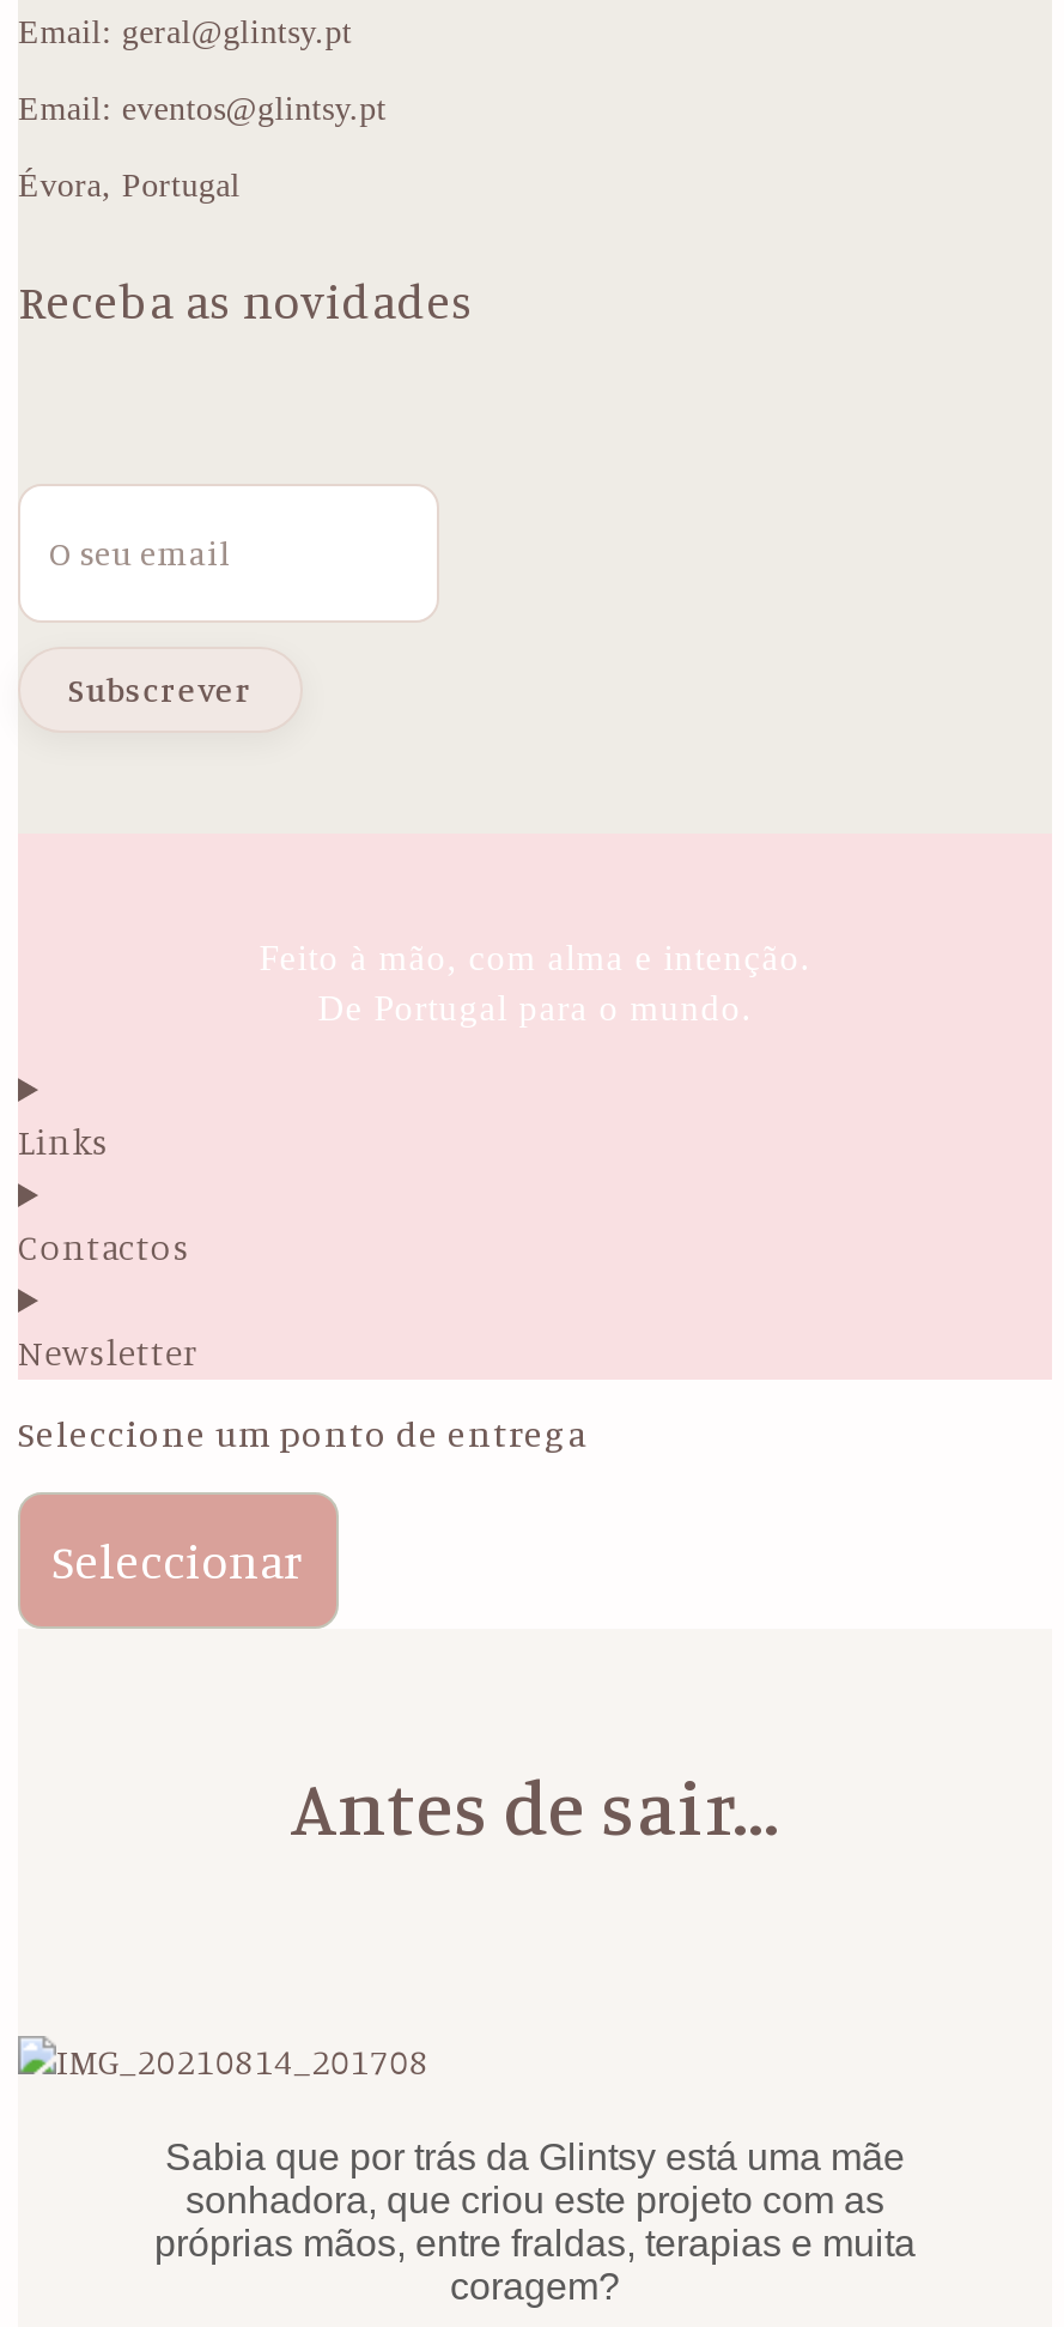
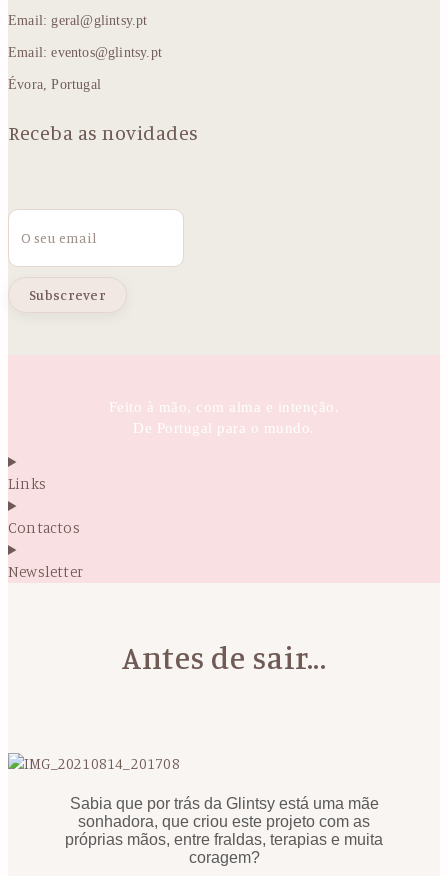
[18,1412,588,1590] Seleccione um ponto de entrega | Seleccionar -> none

